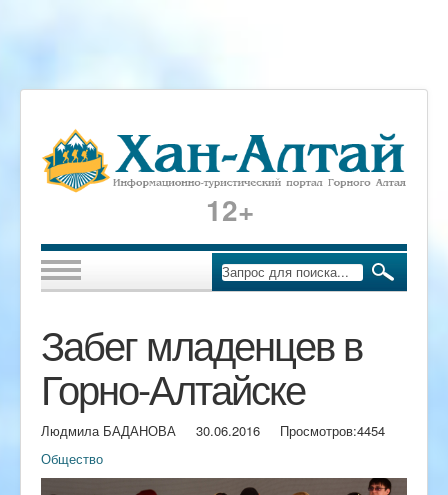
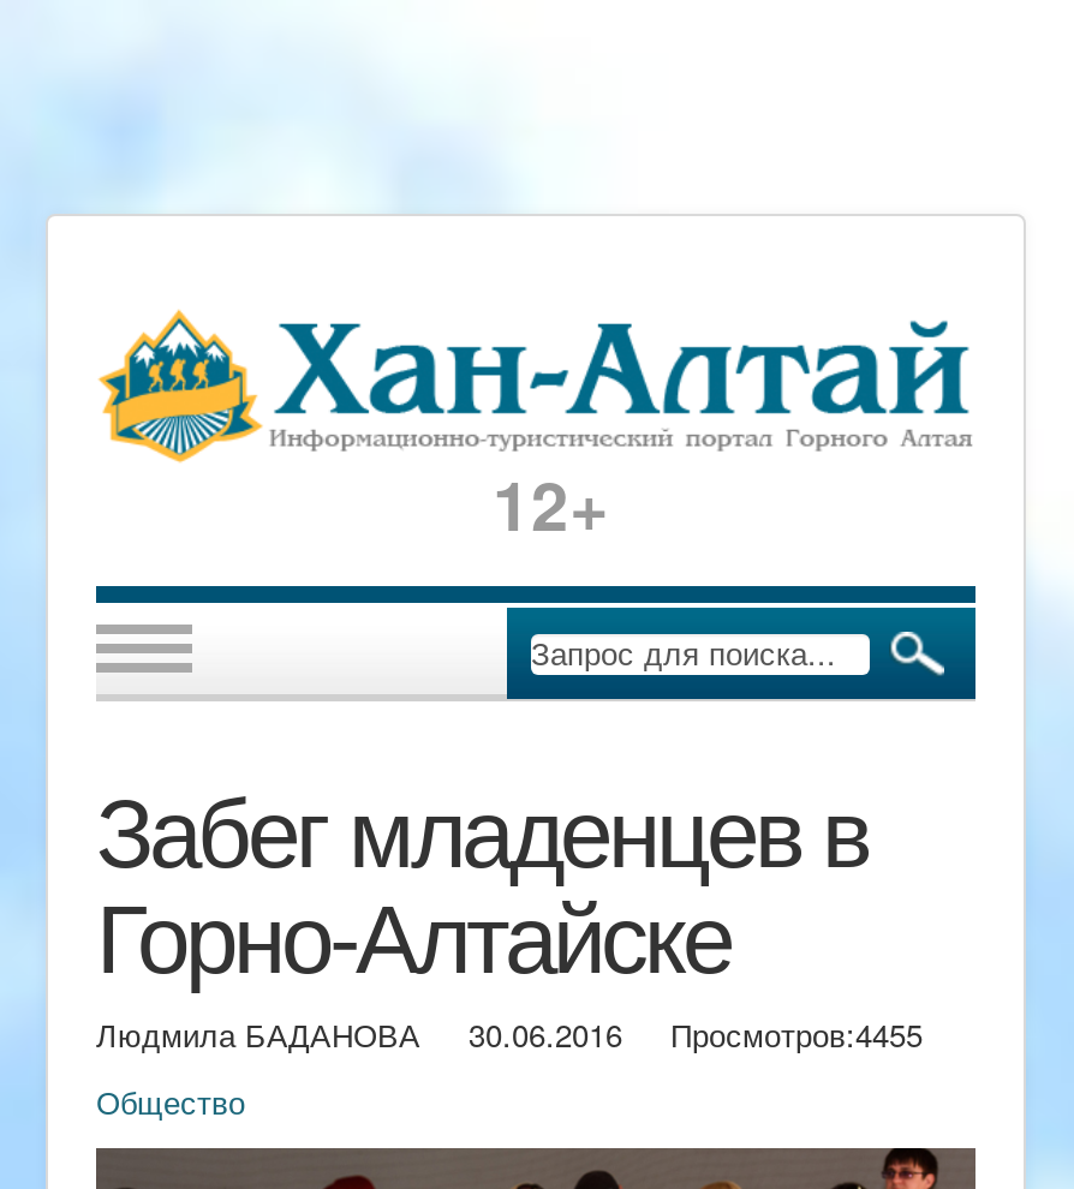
[41,421,385,440] Людмила БАДАНОВА 30.06.2016 Просмотров:4454 -> [96,1012,923,1058] Людмила БАДАНОВА 30.06.2016 Просмотров:4455

